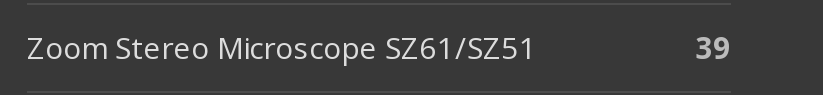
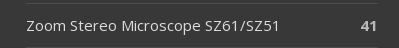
[695,28,731,68] 39 -> [360,14,378,34] 41

